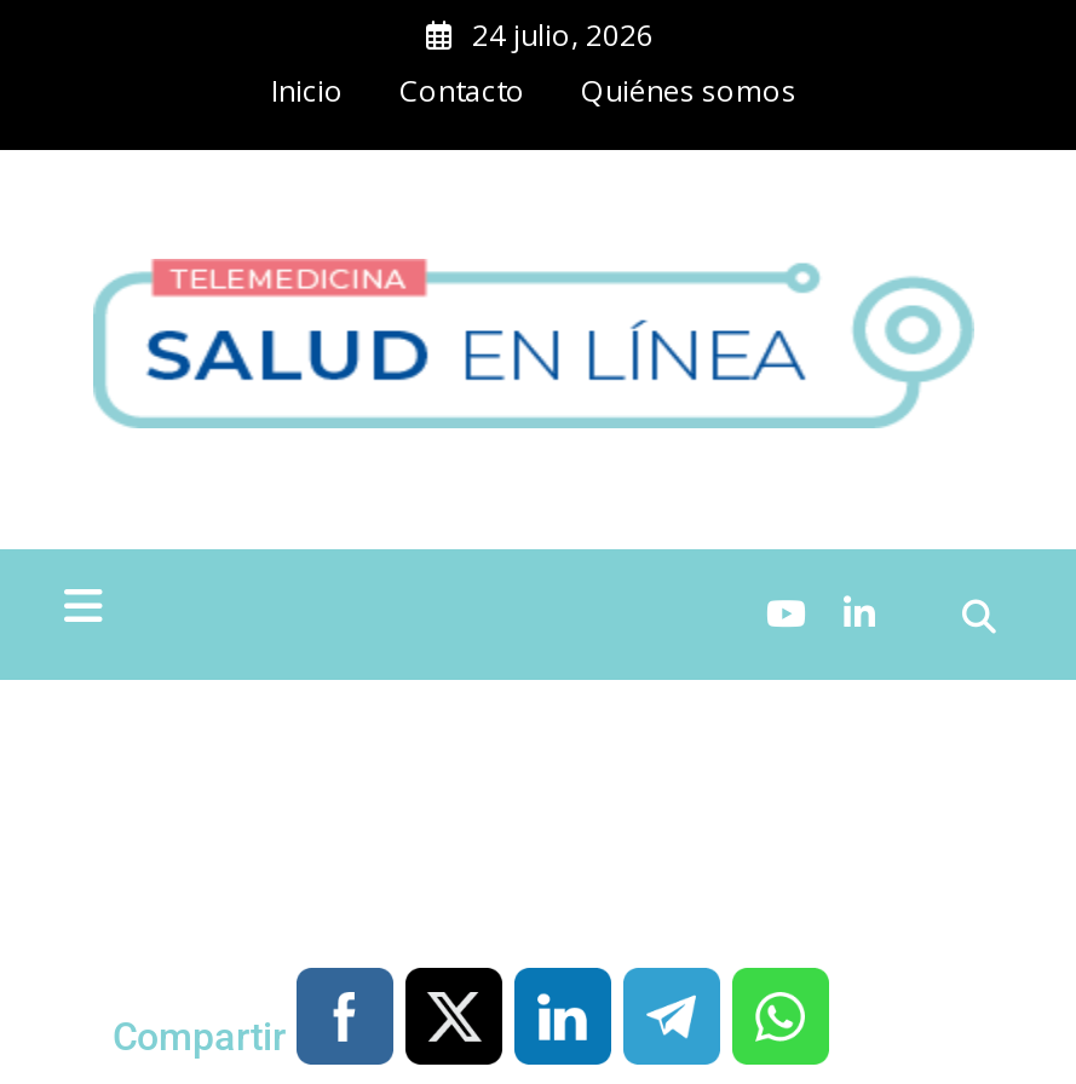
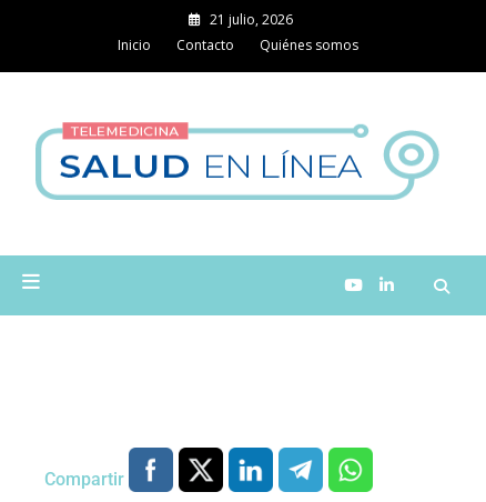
[465,15,654,56] 24 julio, 2026 -> [206,10,292,29] 21 julio, 2026

